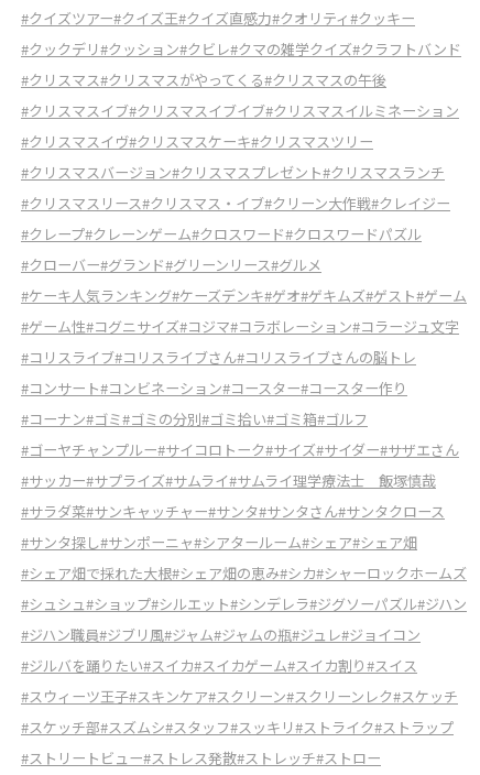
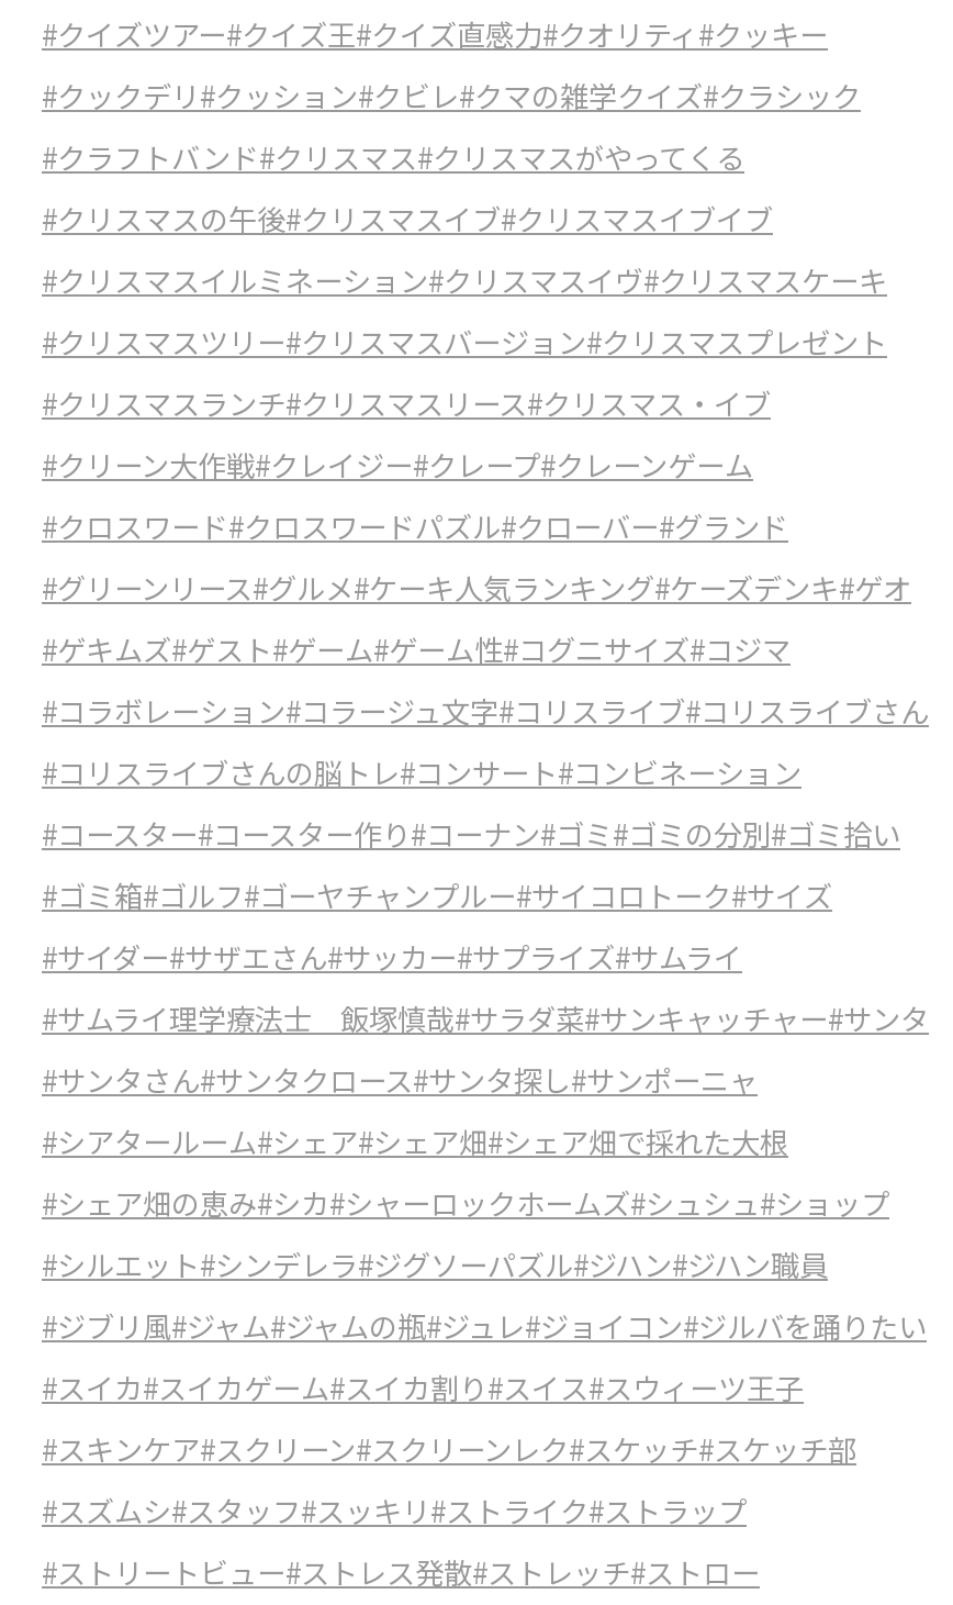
[21,38,467,737] #クックデリ#クッション#クビレ#クマの雑学クイズ#クラフトバンド | #クリスマス#クリスマスがやってくる#クリスマスの午後 | #クリスマスイブ#クリスマスイブイブ#クリスマスイルミネーション | #クリスマスイヴ#クリスマスケーキ#クリスマスツリー | #クリスマスバージョン#クリスマスプレゼント#クリスマスランチ | #クリスマスリース#クリスマス・イブ#クリーン大作戦#クレイジー | #クレープ#クレーンゲーム#クロスワード#クロスワードパズル | #クローバー#グランド#グリーンリース#グルメ | #ケーキ人気ランキング#ケーズデンキ#ゲオ#ゲキムズ#ゲスト#ゲーム | #ゲーム性#コグニサイズ#コジマ#コラボレーション#コラージュ文字 | #コリスライブ#コリスライブさん#コリスライブさんの脳トレ | #コンサート#コンビネーション#コースター#コースター作り | #コーナン#ゴミ#ゴミの分別#ゴミ拾い#ゴミ箱#ゴルフ | #ゴーヤチャンプルー#サイコロトーク#サイズ#サイダー#サザエさん | #サッカー#サプライズ#サムライ#サムライ理学療法士 飯塚慎哉 | #サラダ菜#サンキャッチャー#サンタ#サンタさん#サンタクロース | #サンタ探し#サンポーニャ#シアタールーム#シェア#シェア畑 | #シェア畑で採れた大根#シェア畑の恵み#シカ#シャーロックホームズ | #シュシュ#ショップ#シルエット#シンデレラ#ジグソーパズル#ジハン | #ジハン職員#ジブリ風#ジャム#ジャムの瓶#ジュレ#ジョイコン | #ジルバを踊りたい#スイカ#スイカゲーム#スイカ割り#スイス | #スウィーツ王子#スキンケア#スクリーン#スクリーンレク#スケッチ | #スケッチ部#スズムシ#スタッフ#スッキリ#ストライク#ストラップ -> [42,74,929,1530] #クックデリ#クッション#クビレ#クマの雑学クイズ#クラシック | #クラフトバンド#クリスマス#クリスマスがやってくる | #クリスマスの午後#クリスマスイブ#クリスマスイブイブ | #クリスマスイルミネーション#クリスマスイヴ#クリスマスケーキ | #クリスマスツリー#クリスマスバージョン#クリスマスプレゼント | #クリスマスランチ#クリスマスリース#クリスマス・イブ | #クリーン大作戦#クレイジー#クレープ#クレーンゲーム | #クロスワード#クロスワードパズル#クローバー#グランド | #グリーンリース#グルメ#ケーキ人気ランキング#ケーズデンキ#ゲオ | #ゲキムズ#ゲスト#ゲーム#ゲーム性#コグニサイズ#コジマ | #コラボレーション#コラージュ文字#コリスライブ#コリスライブさん | #コリスライブさんの脳トレ#コンサート#コンビネーション | #コースター#コースター作り#コーナン#ゴミ#ゴミの分別#ゴミ拾い | #ゴミ箱#ゴルフ#ゴーヤチャンプルー#サイコロトーク#サイズ | #サイダー#サザエさん#サッカー#サプライズ#サムライ | #サムライ理学療法士 飯塚慎哉#サラダ菜#サンキャッチャー#サンタ | #サンタさん#サンタクロース#サンタ探し#サンポーニャ | #シアタールーム#シェア#シェア畑#シェア畑で採れた大根 | #シェア畑の恵み#シカ#シャーロックホームズ#シュシュ#ショップ | #シルエット#シンデレラ#ジグソーパズル#ジハン#ジハン職員 | #ジブリ風#ジャム#ジャムの瓶#ジュレ#ジョイコン#ジルバを踊りたい | #スイカ#スイカゲーム#スイカ割り#スイス#スウィーツ王子 | #スキンケア#スクリーン#スクリーンレク#スケッチ#スケッチ部 | #スズムシ#スタッフ#スッキリ#ストライク#ストラップ

